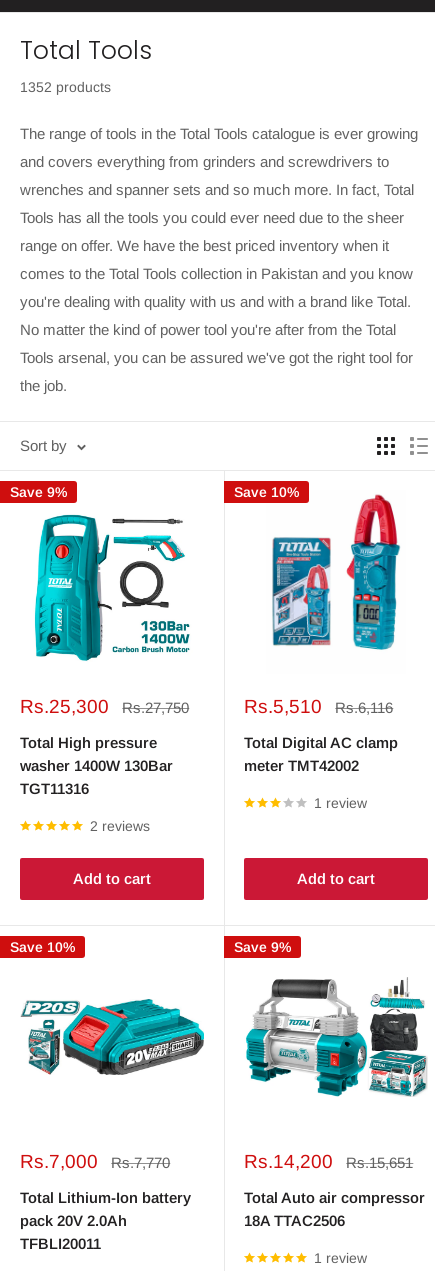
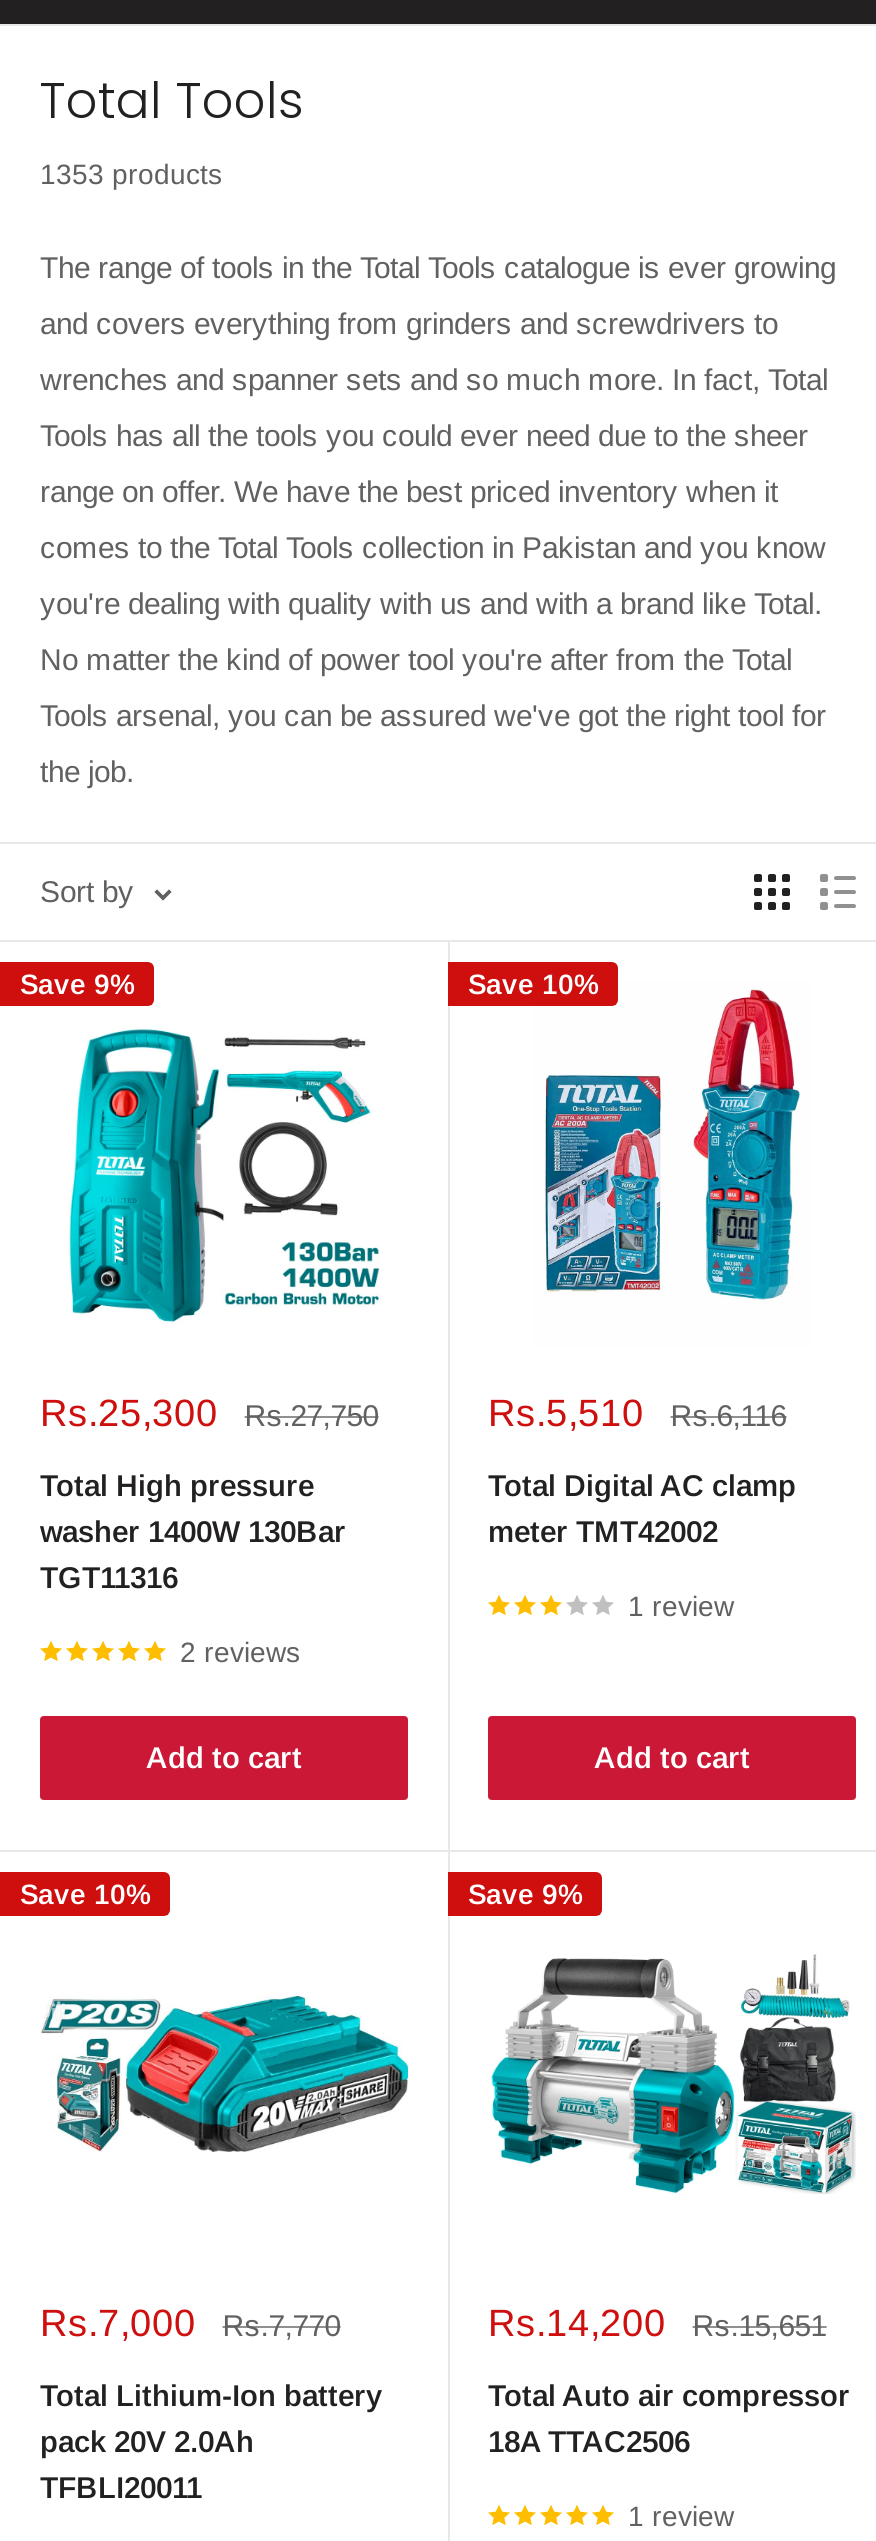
[20,79,111,95] 1352 products -> [40,158,222,190] 1353 products

